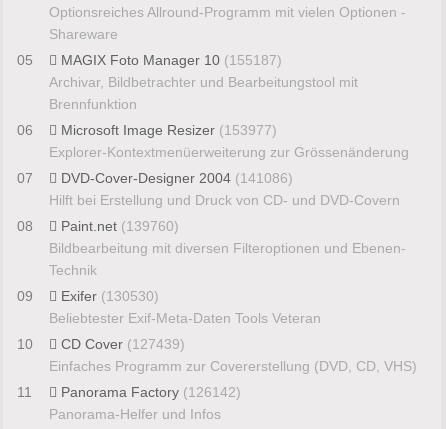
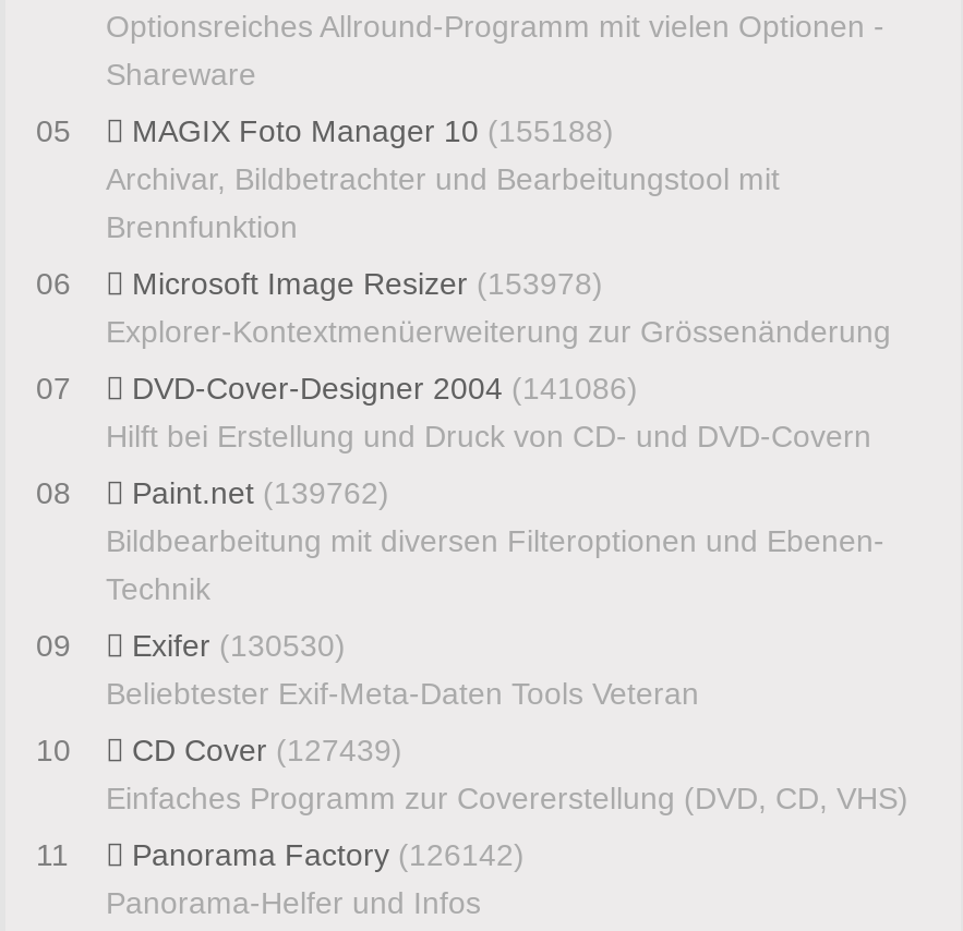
[57,52,282,68] MAGIX Foto Manager 10 (155187) -> [123,113,614,148] MAGIX Foto Manager 10 (155188)
[57,122,277,138] Microsoft Image Resizer (153977) -> [123,266,603,301] Microsoft Image Resizer (153978)
[17,218,179,234] 08 Paint.net (139760) -> [36,475,389,510] 08 Paint.net (139762)

